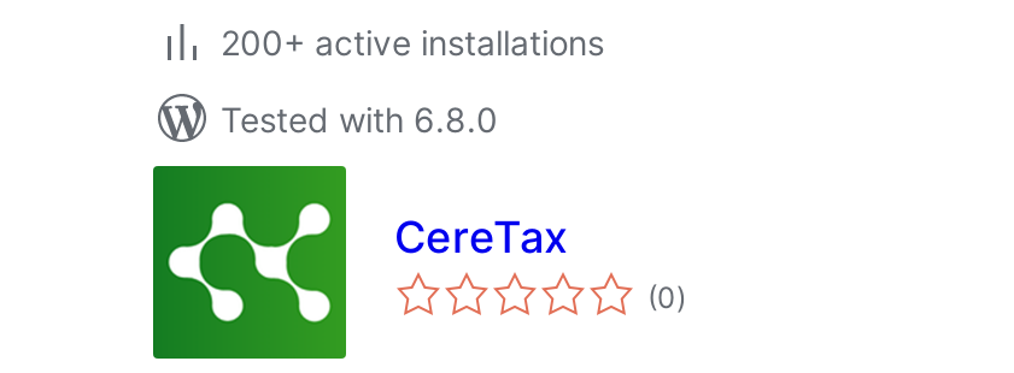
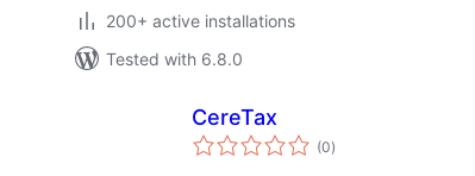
[151,164,348,361] [image] -> none

